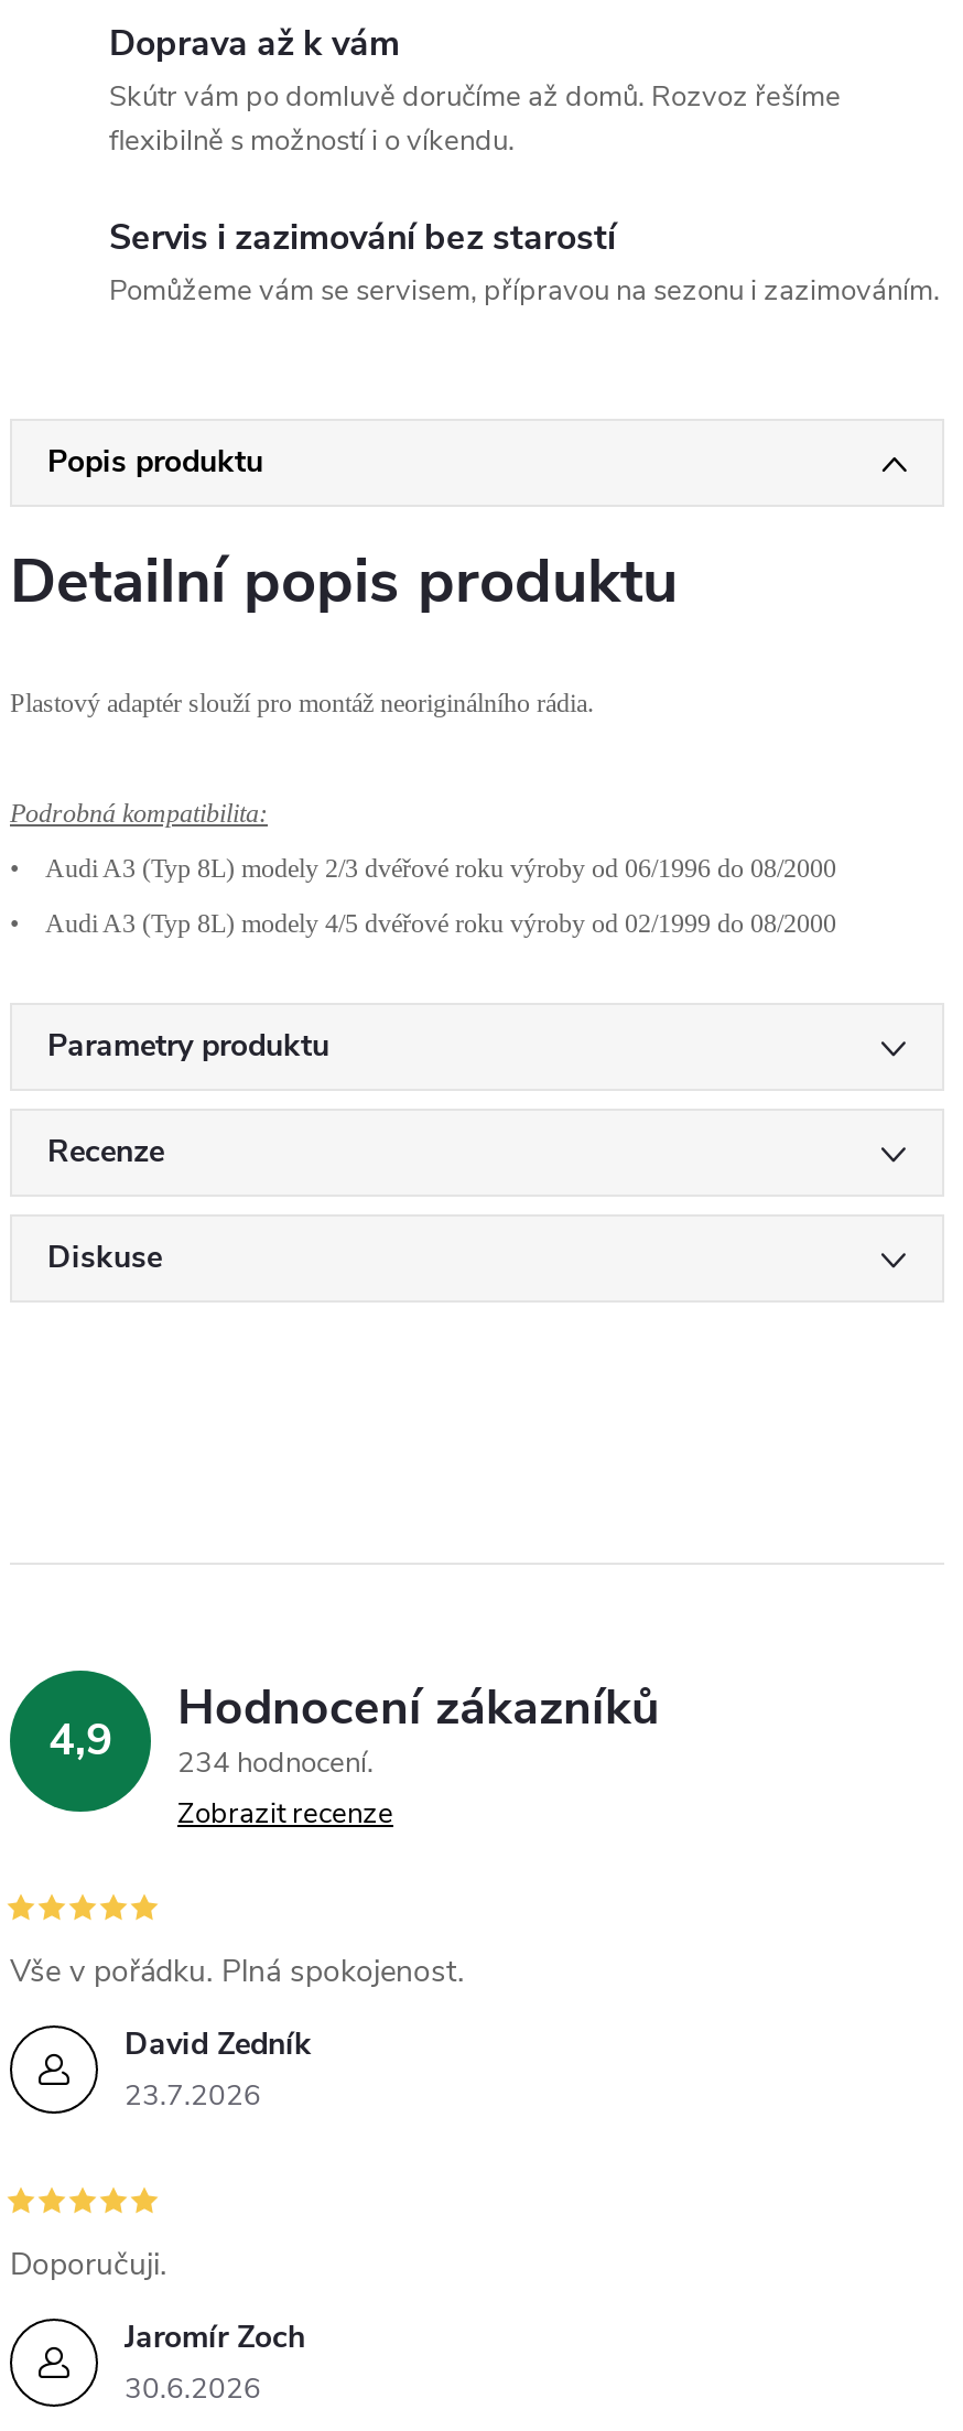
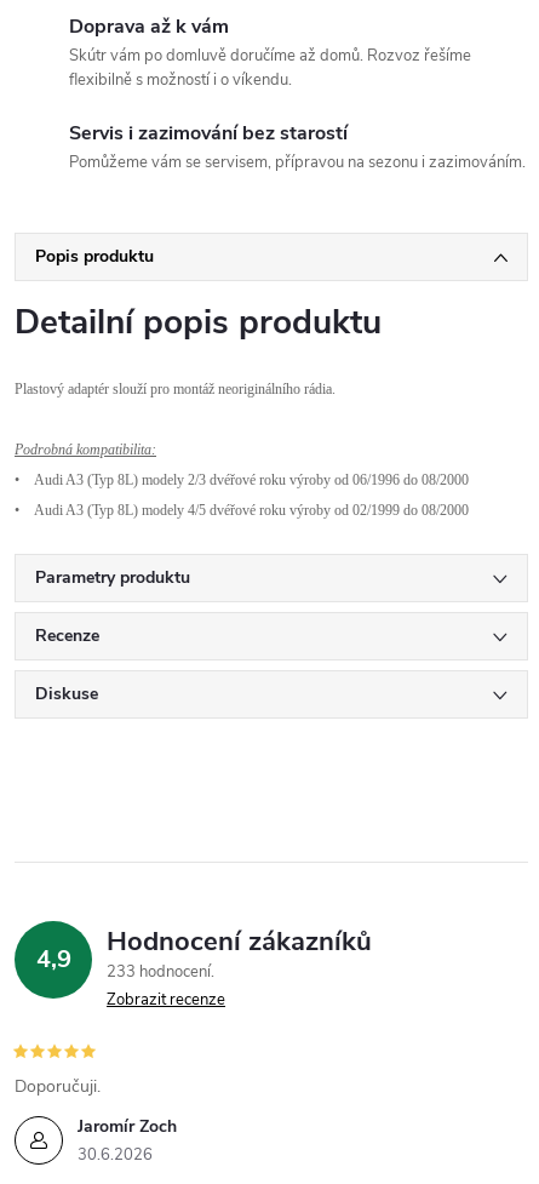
[48,1675,660,1783] 4,9 234 hodnocení Hodnocení zákazníků -> [36,923,372,983] 4,9 233 hodnocení Hodnocení zákazníků
[10,1951,464,1992] Vše v pořádku. Plná spokojenost. -> none
[125,2023,312,2116] David Zedník | 23.7.2026 -> none

